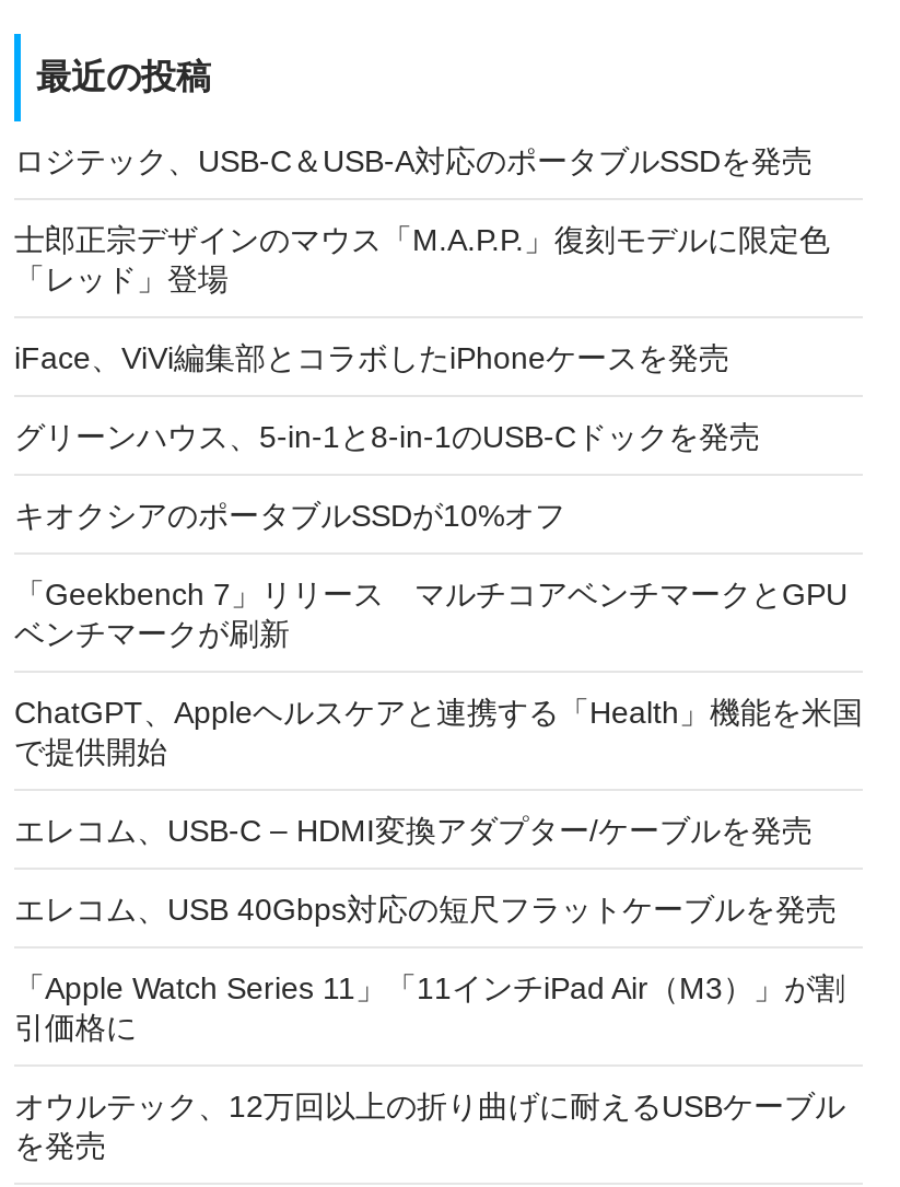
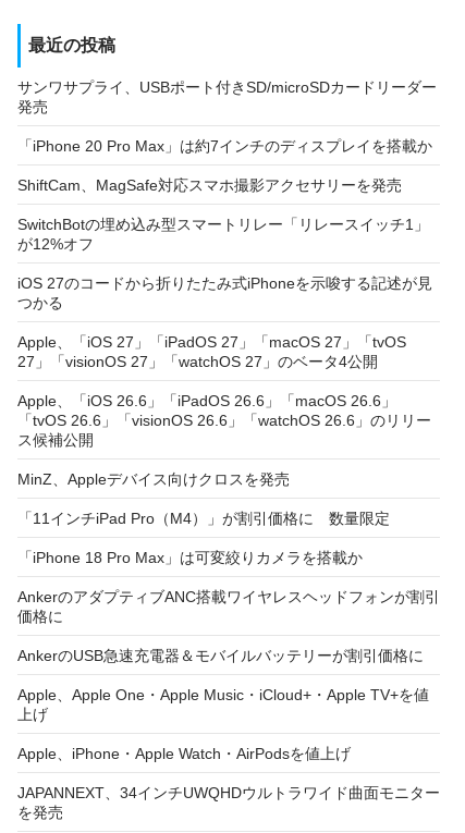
[14,142,863,1122] ロジテック、USB-C＆USB-A対応のポータブルSSDを発売 | 士郎正宗デザインのマウス「M.A.P.P.」復刻モデルに限定色 | 「レッド」登場 | iFace、ViVi編集部とコラボしたiPhoneケースを発売 | グリーンハウス、5-in-1と8-in-1のUSB-Cドックを発売 | キオクシアのポータブルSSDが10%オフ | 「Geekbench 7」リリース マルチコアベンチマークとGPU | ベンチマークが刷新 | ChatGPT、Appleヘルスケアと連携する「Health」機能を米国 | で提供開始 | エレコム、USB-C – HDMI変換アダプター/ケーブルを発売 | エレコム、USB 40Gbps対応の短尺フラットケーブルを発売 | 「Apple Watch Series 11」「11インチiPad Air（M3）」が割 | 引価格に | オウルテック、12万回以上の折り曲げに耐えるUSBケーブル -> [17,78,440,801] サンワサプライ、USBポート付きSD/microSDカードリーダー | 発売 | 「iPhone 20 Pro Max」は約7インチのディスプレイを搭載か | ShiftCam、MagSafe対応スマホ撮影アクセサリーを発売 | SwitchBotの埋め込み型スマートリレー「リレースイッチ1」 | が12%オフ | iOS 27のコードから折りたたみ式iPhoneを示唆する記述が見 | つかる | Apple、「iOS 27」「iPadOS 27」「macOS 27」「tvOS | 27」「visionOS 27」「watchOS 27」のベータ4公開 | Apple、「iOS 26.6」「iPadOS 26.6」「macOS 26.6」 | 「tvOS 26.6」「visionOS 26.6」「watchOS 26.6」のリリー | ス候補公開 | MinZ、Appleデバイス向けクロスを発売 | 「11インチiPad Pro（M4）」が割引価格に 数量限定 | 「iPhone 18 Pro Max」は可変絞りカメラを搭載か | AnkerのアダプティブANC搭載ワイヤレスヘッドフォンが割引 | 価格に | AnkerのUSB急速充電器＆モバイルバッテリーが割引価格に | Apple、Apple One・Apple Music・iCloud+・Apple TV+を値 | 上げ | Apple、iPhone・Apple Watch・AirPodsを値上げ | JAPANNEXT、34インチUWQHDウルトラワイド曲面モニター

